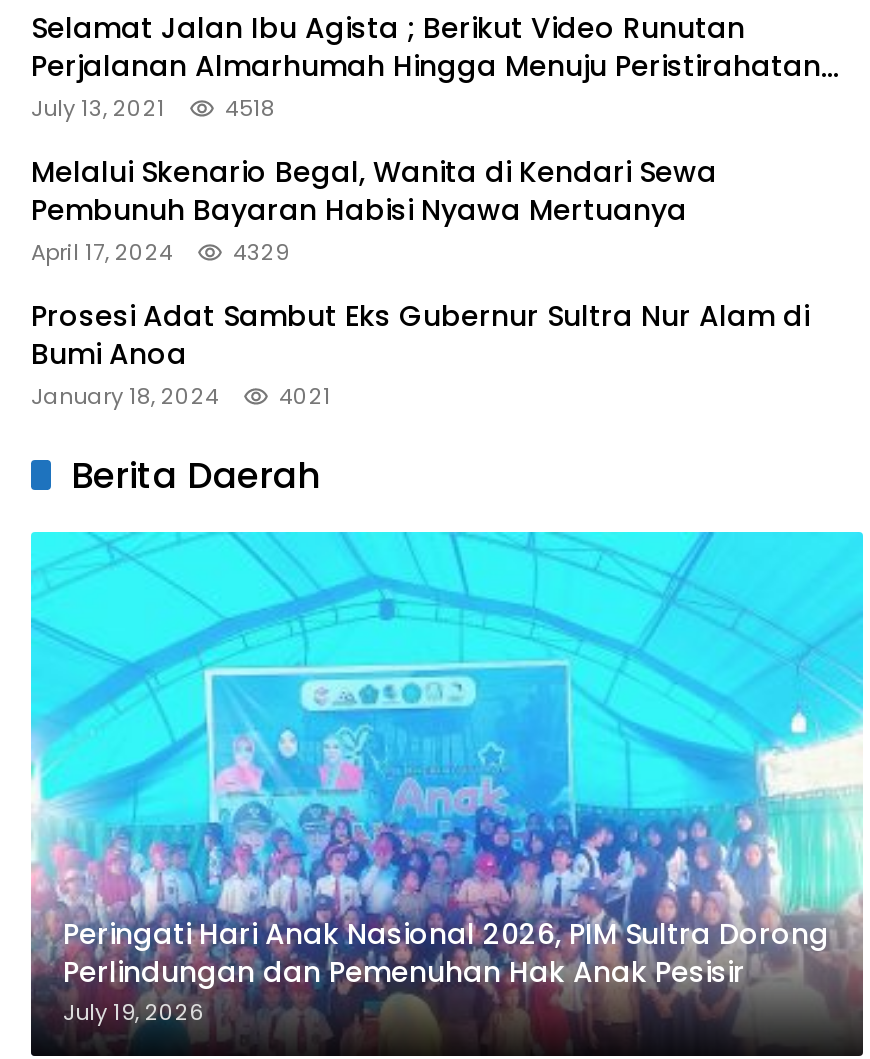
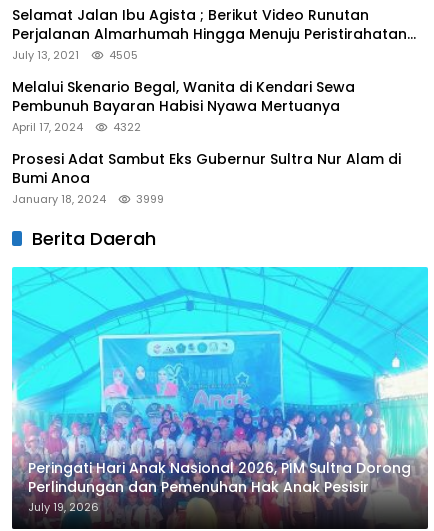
[225,93,275,125] 4518 -> [109,47,138,63] 4505
[31,237,289,269] April 17, 2024 4329 -> [12,119,141,135] April 17, 2024 4322
[31,381,331,413] January 18, 2024 4021 -> [12,191,164,207] January 18, 2024 3999

